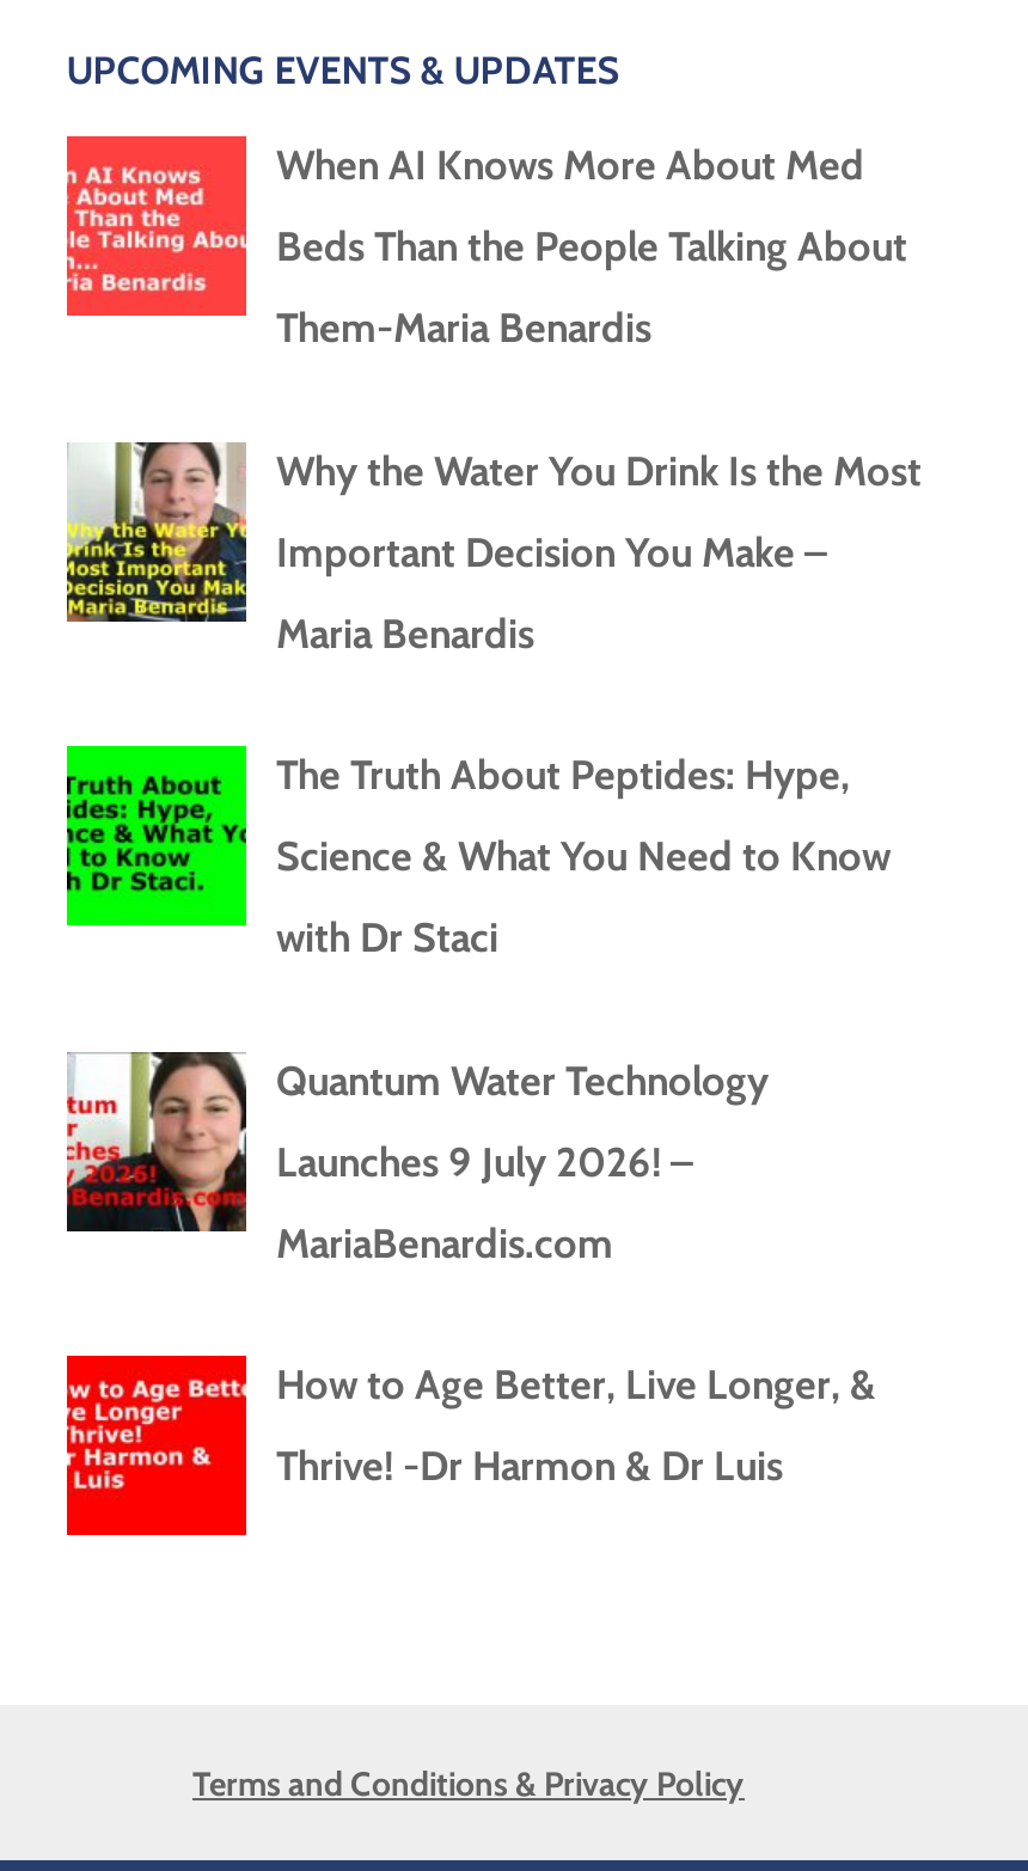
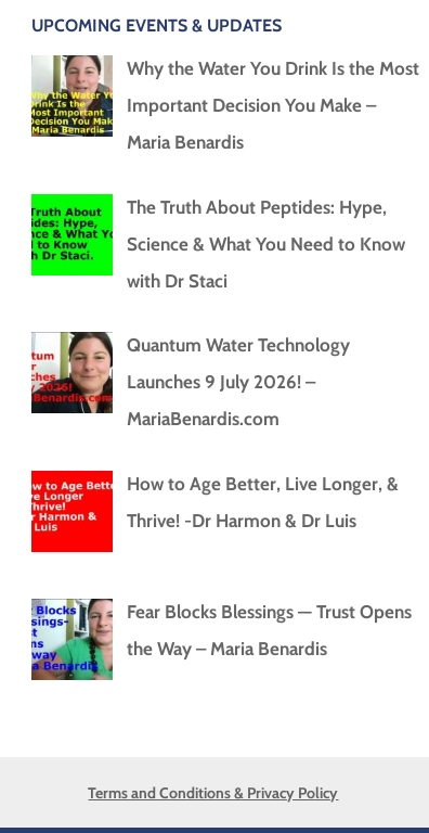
[65,134,907,351] [image] | When AI Knows More About Med | Beds Than the People Talking About | Them-Maria Benardis -> none
moved [62,438,922,1490] -> [29,53,419,531]: [image] | Why the Water You Drink Is the Most | Important Decision You Make – | ... | How to Age Better, Live Longer, & | Thrive! -Dr Harmon & Dr Luis
none -> [30,598,411,681] [image] | Fear Blocks Blessings — Trust Opens | the Way – Maria Benardis

